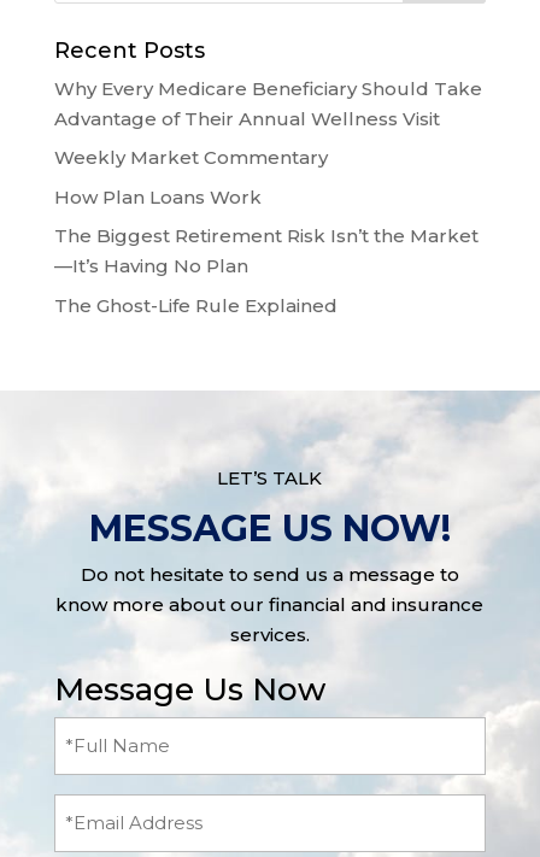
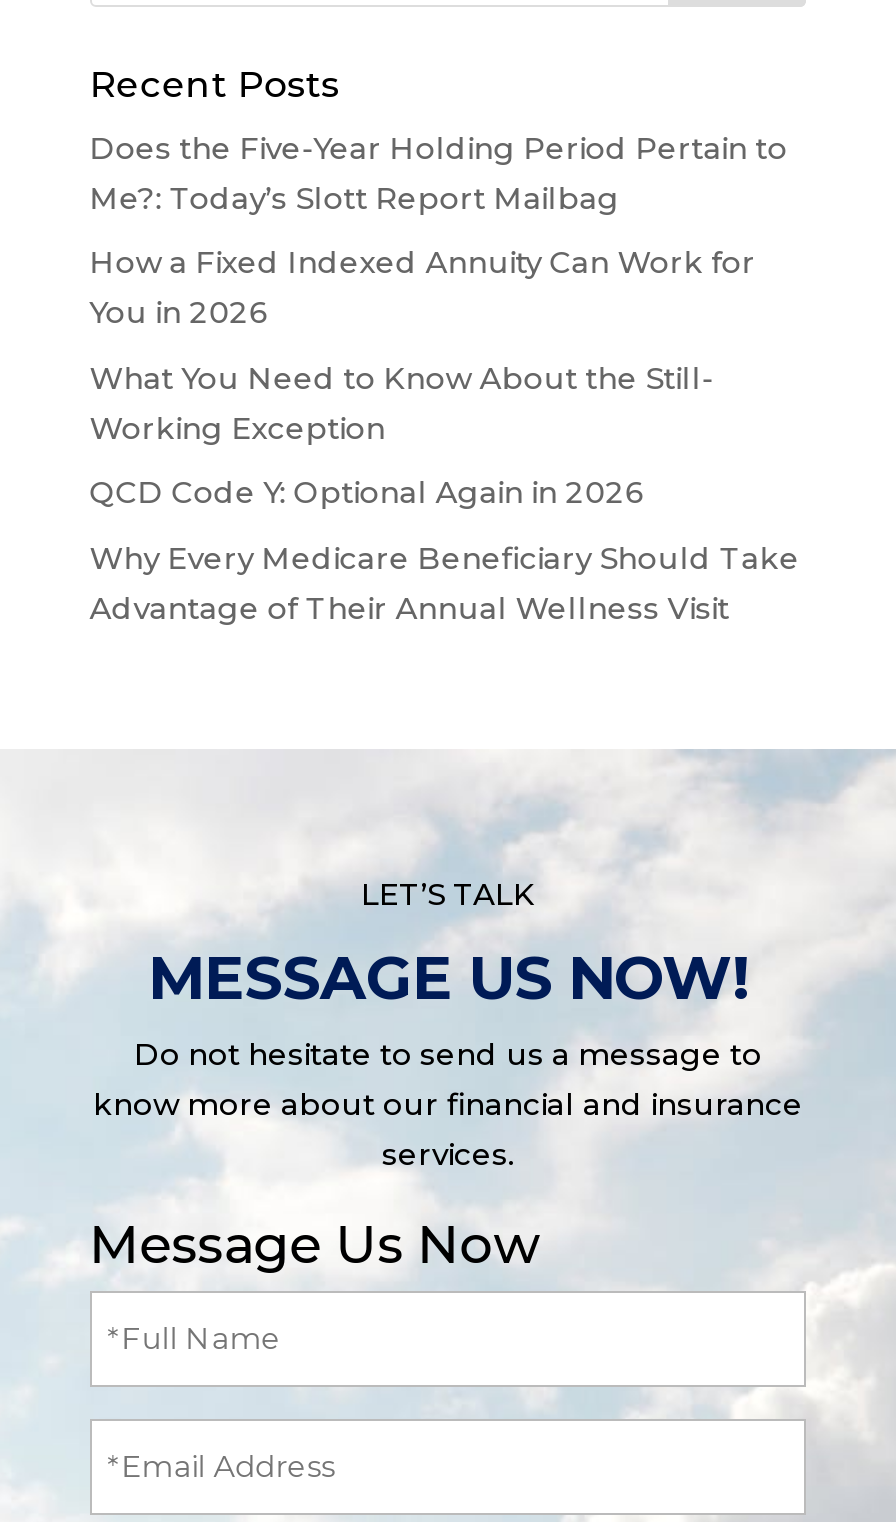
none -> [90,128,788,511] Does the Five-Year Holding Period Pertain to | Me?: Today’s Slott Report Mailbag | How a Fixed Indexed Annuity Can Work for | You in 2026 | What You Need to Know About the Still- | Working Exception | QCD Code Y: Optional Again in 2026
moved [54,77,482,130] -> [90,538,800,626]: Why Every Medicare Beneficiary Should Take | Advantage of Their Annual Wellness Visit
[54,146,478,317] Weekly Market Commentary | How Plan Loans Work | The Biggest Retirement Risk Isn’t the Market | —It’s Having No Plan | The Ghost-Life Rule Explained -> none

